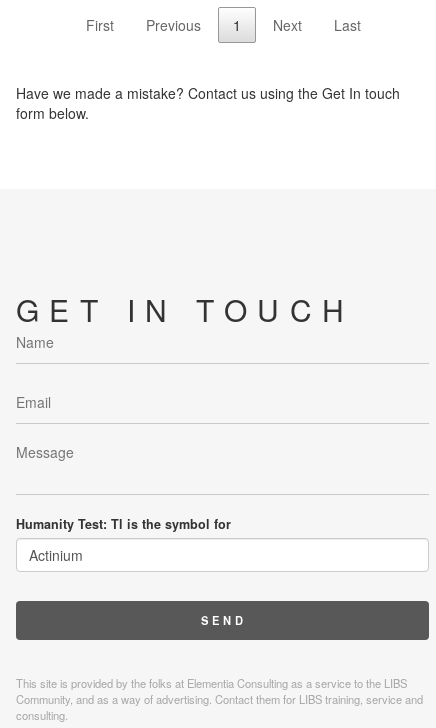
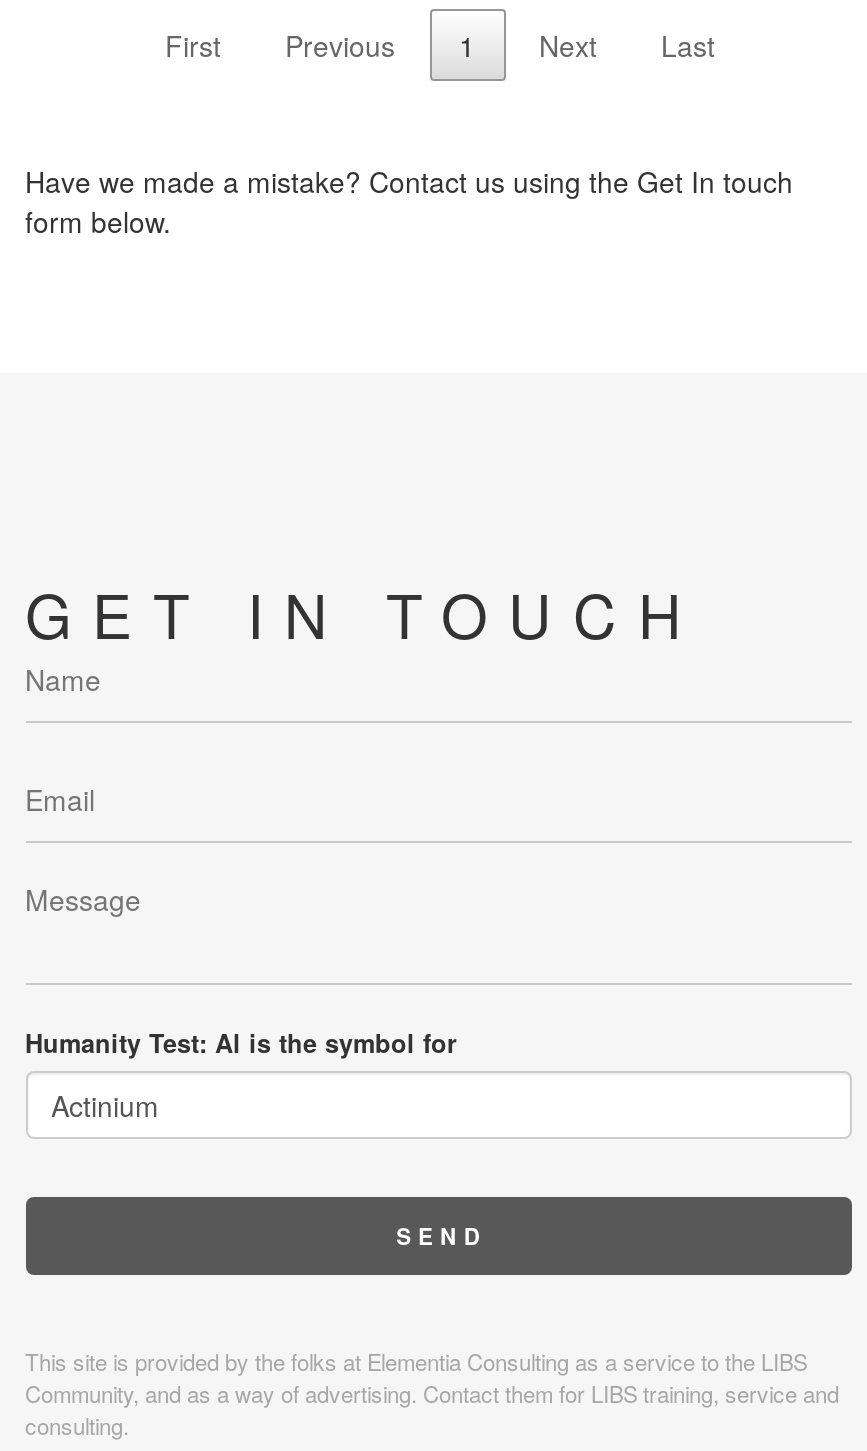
[15,515,230,533] Humanity Test: Tl is the symbol for -> [25,1025,457,1061] Humanity Test: Al is the symbol for

